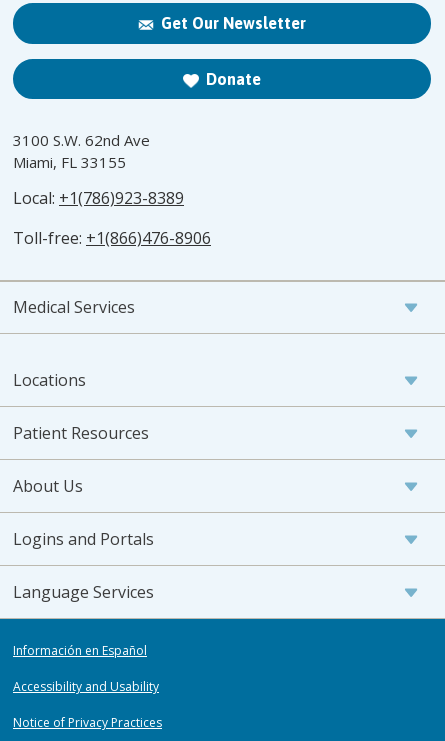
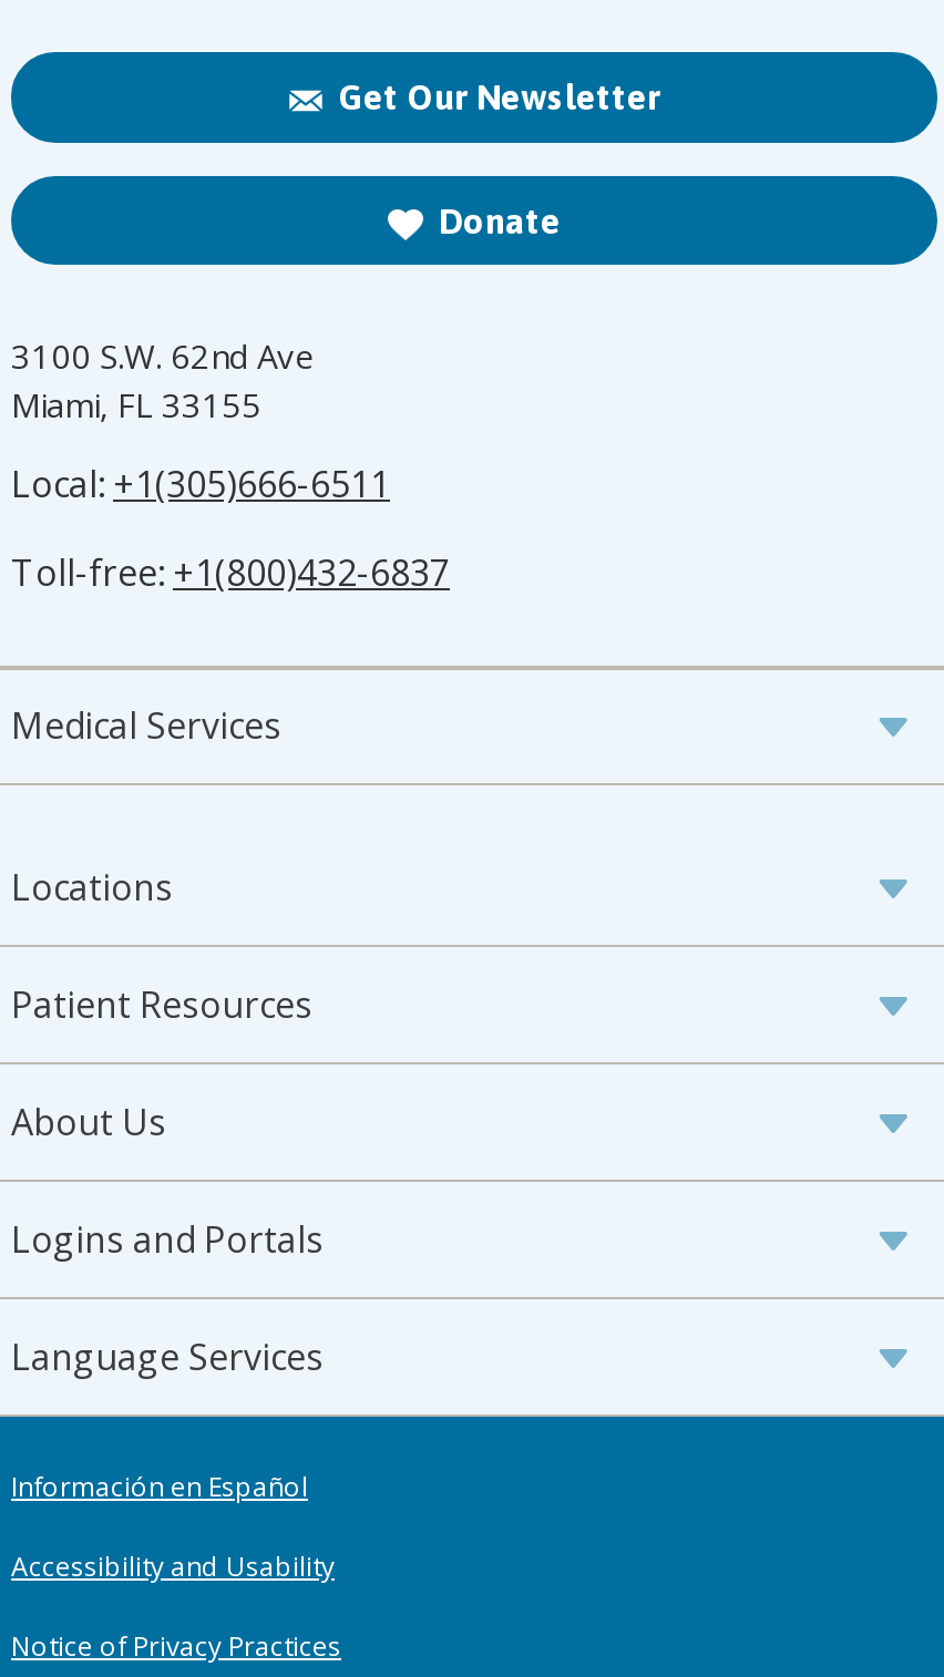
[13,187,184,209] Local: +1(786)923-8389 -> [11,460,390,509] Local: +1(305)666-6511
[13,227,211,249] Toll-free: +1(866)476-8906 -> [11,549,450,597] Toll-free: +1(800)432-6837

